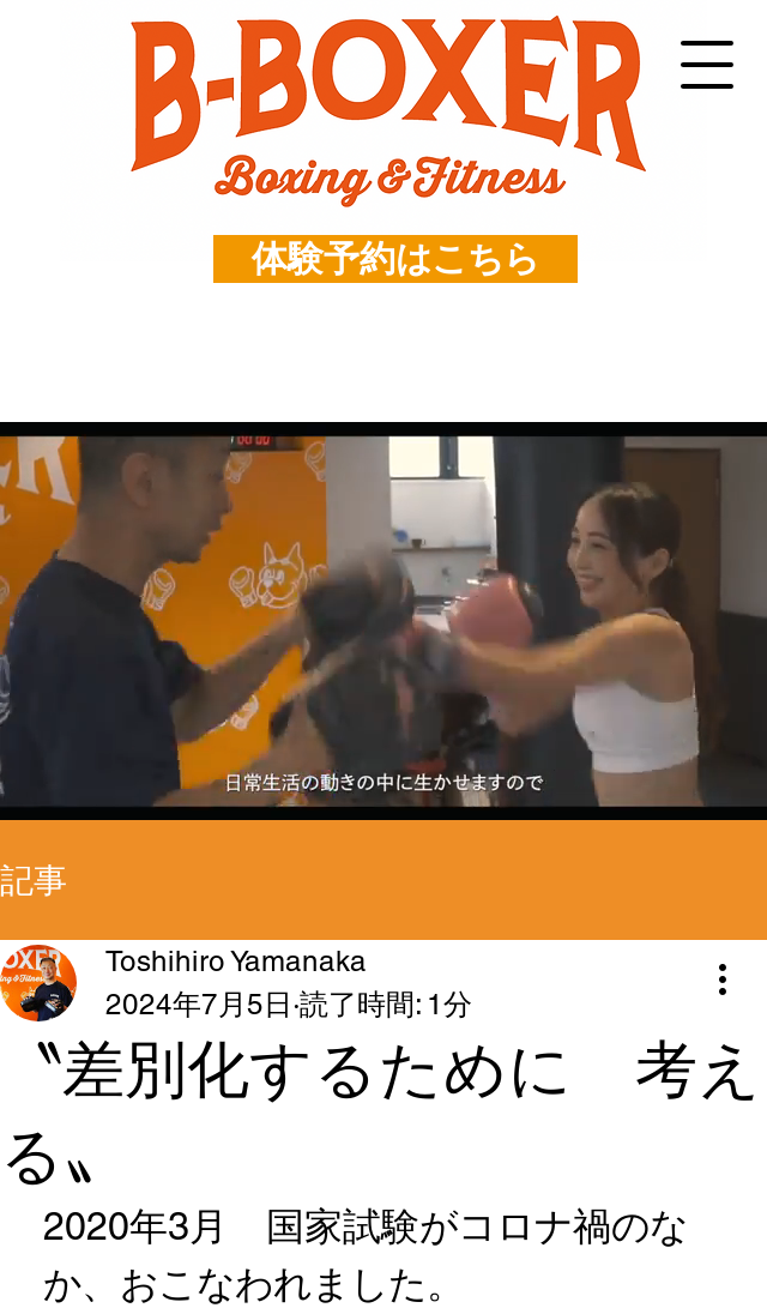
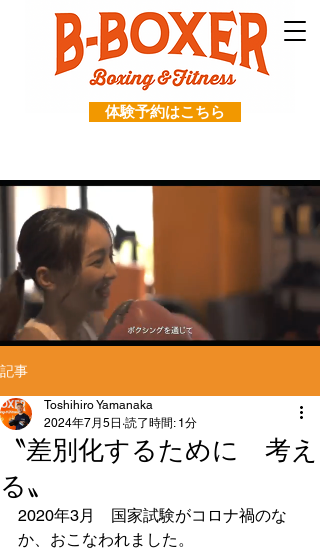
[7,434,760,808] [image] -> [3,185,317,341] [image]

